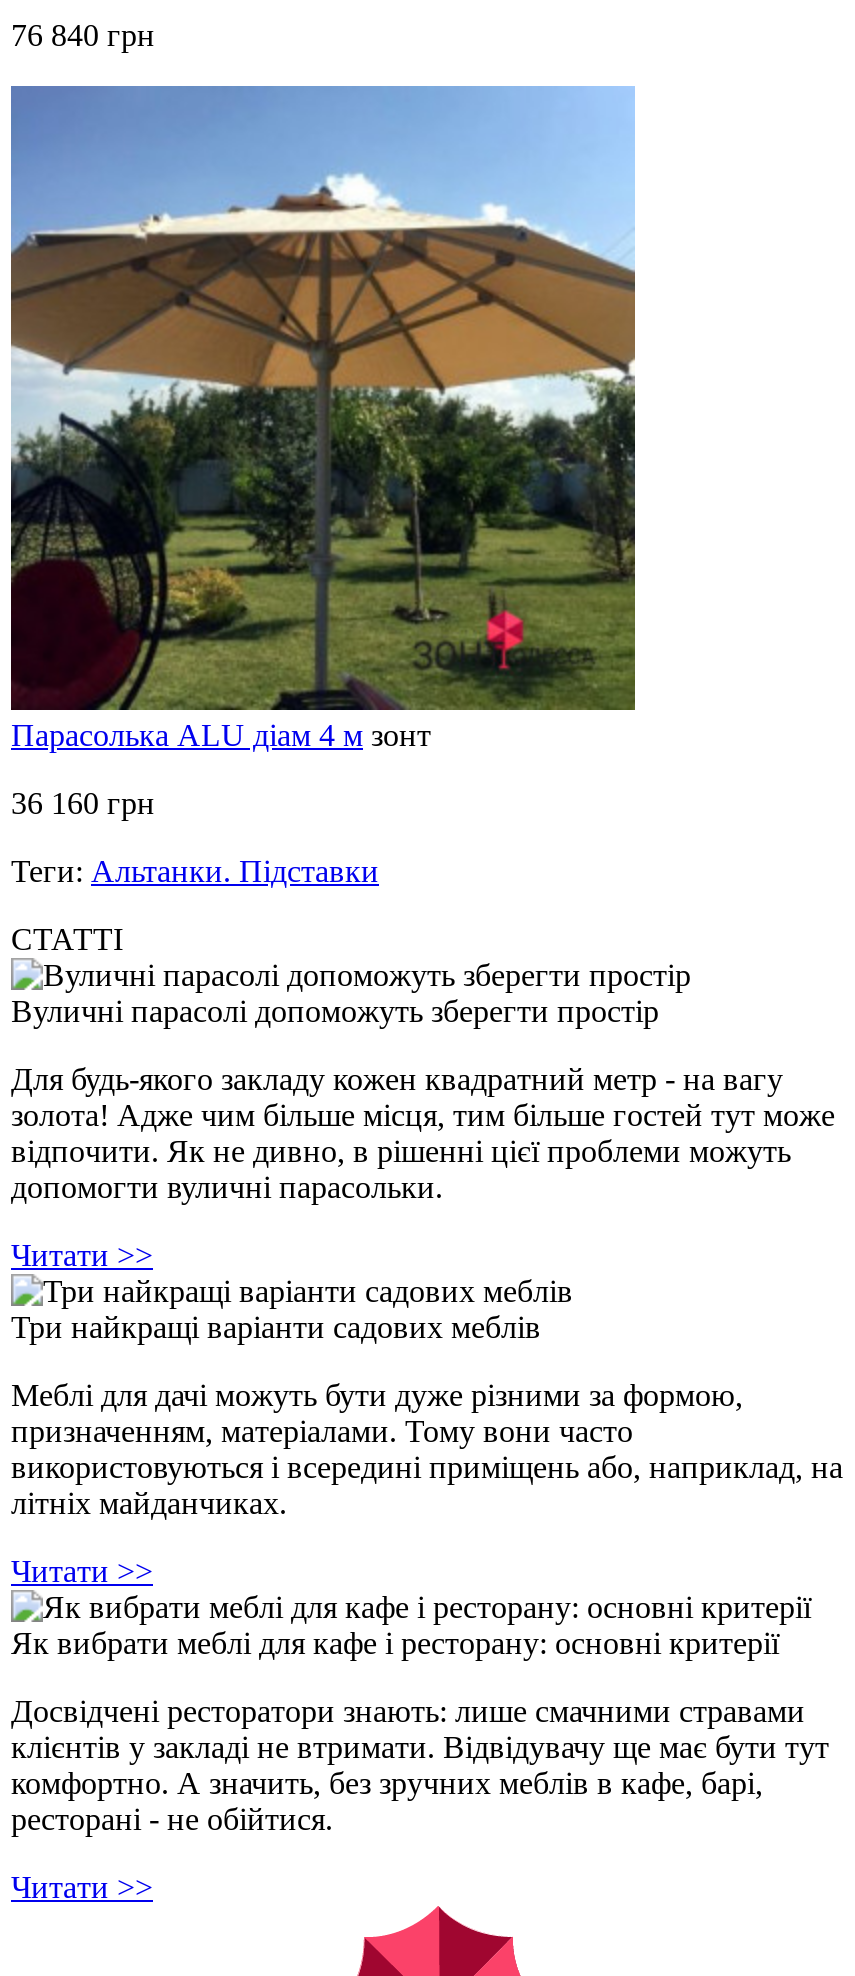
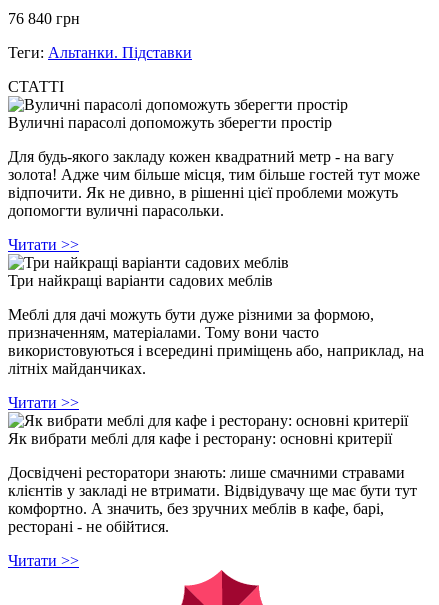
[9,84,637,820] [image] | Парасолька ALU діам 4 м зонт | 36 160 грн -> none

